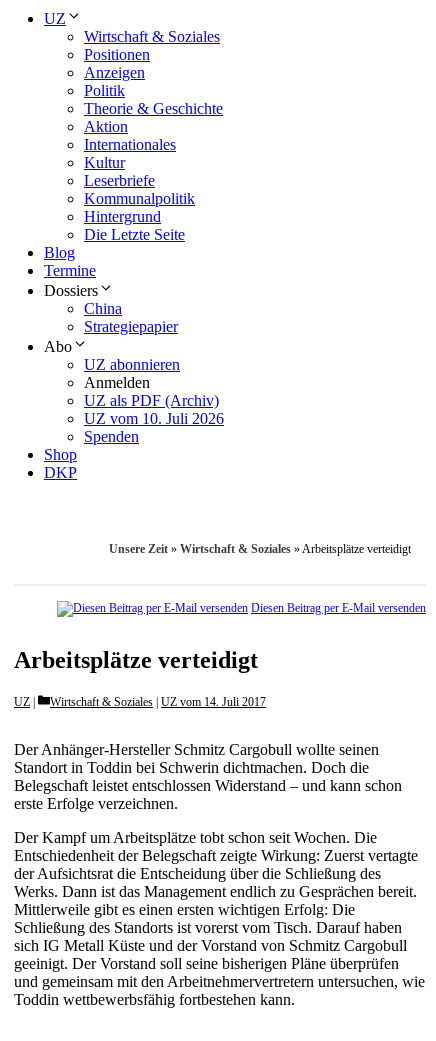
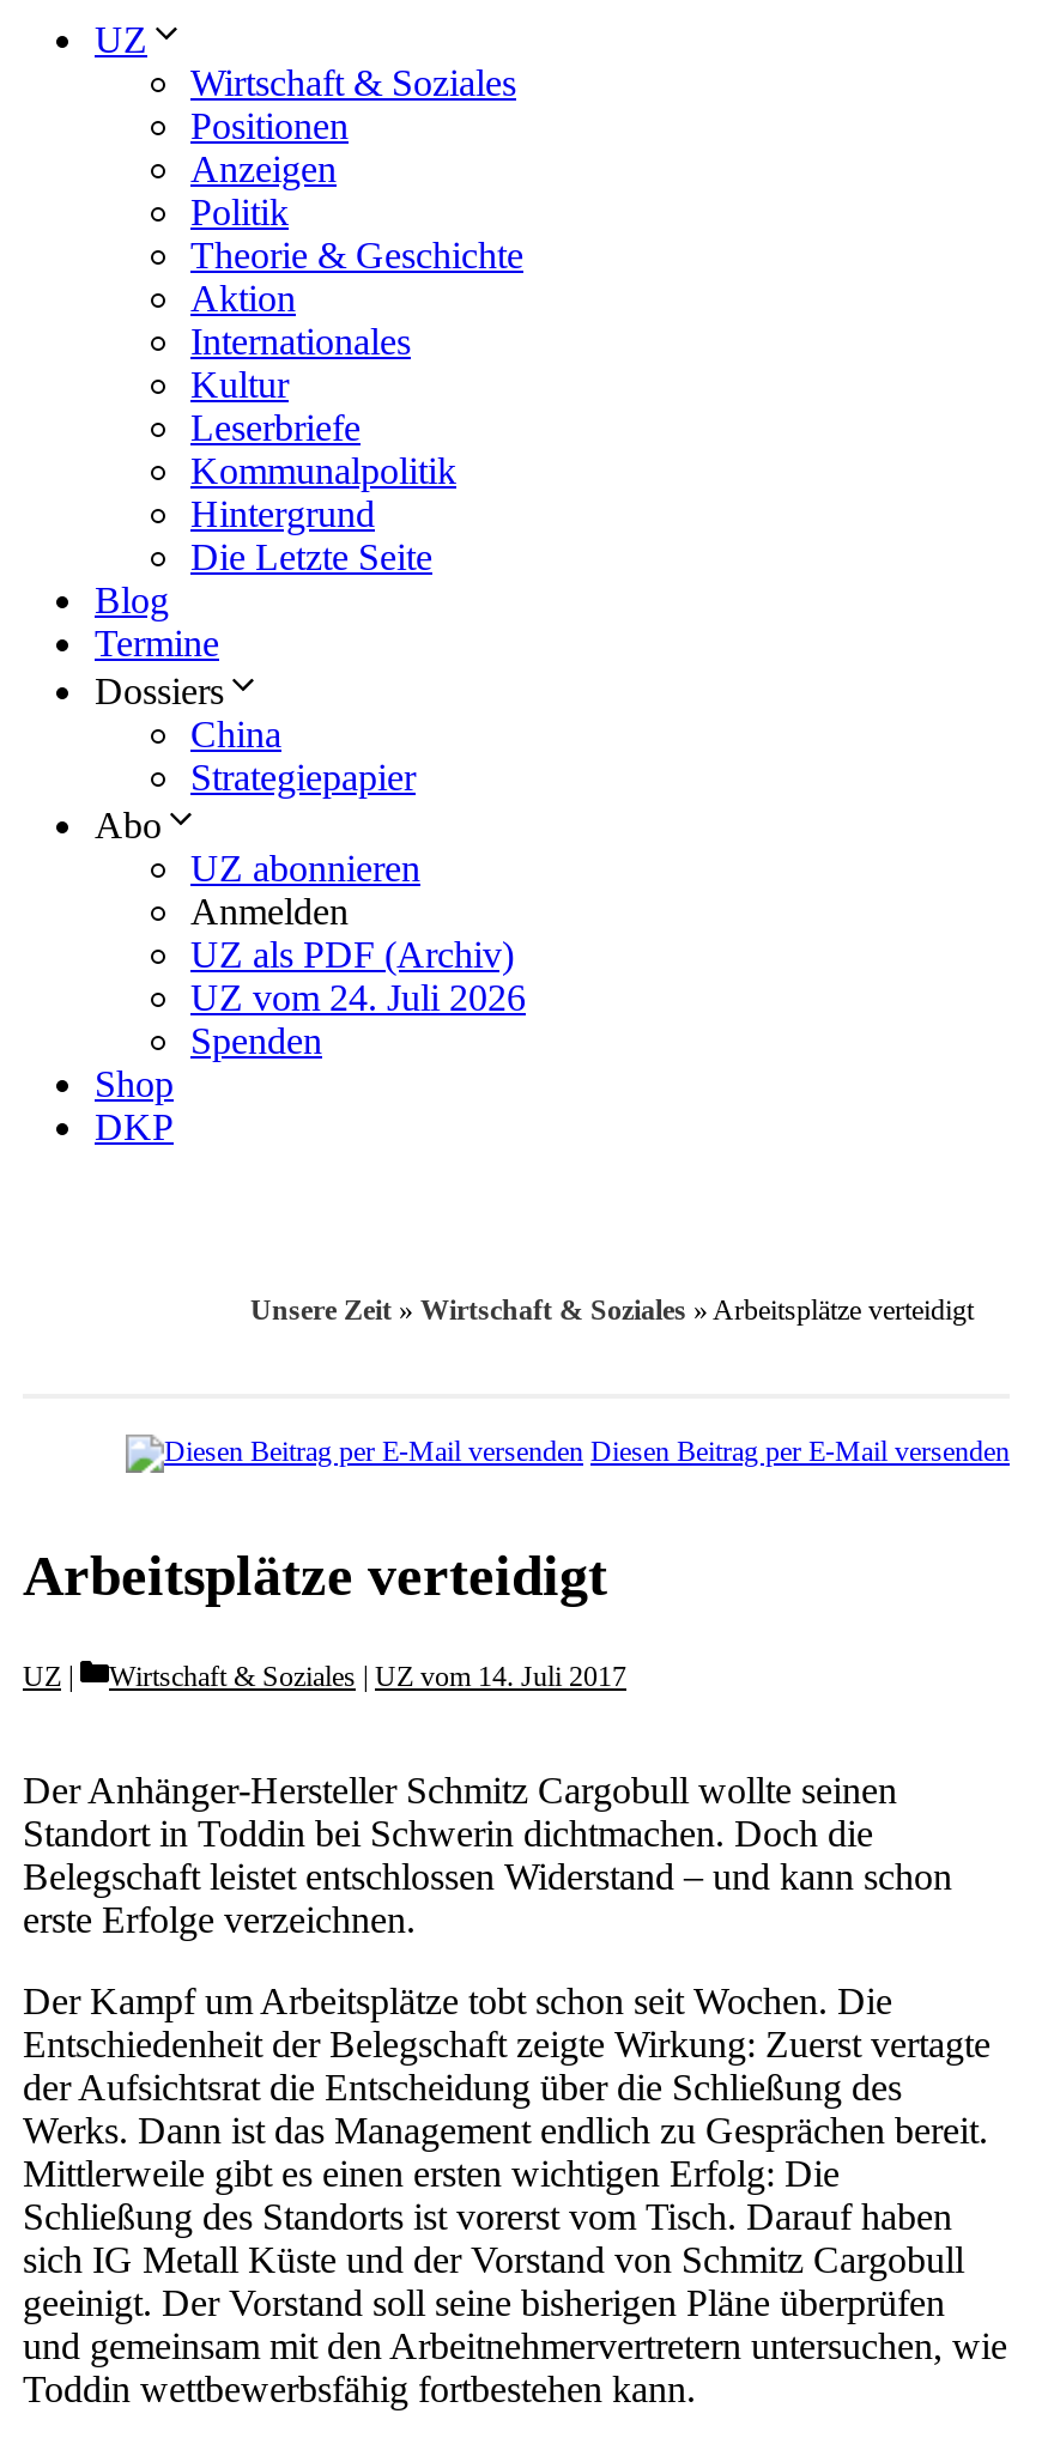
[84,410,224,427] UZ vom 10. Juli 2026 -> [190,978,526,1019] UZ vom 24. Juli 2026

